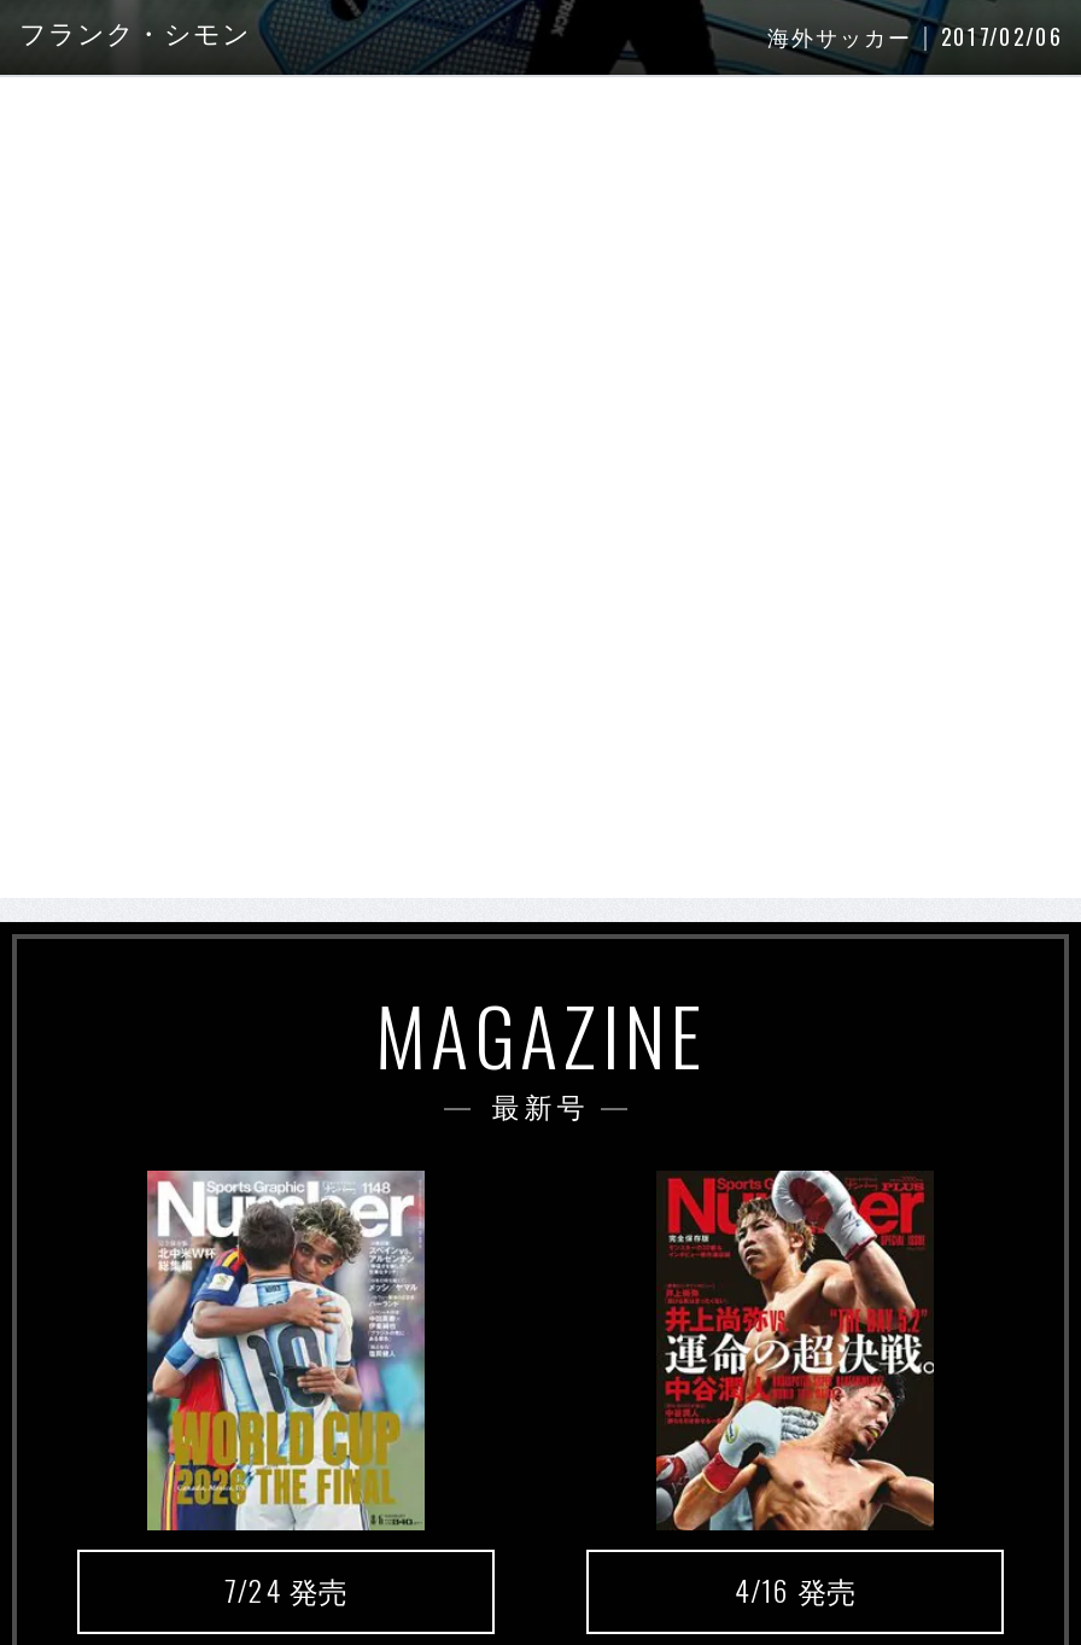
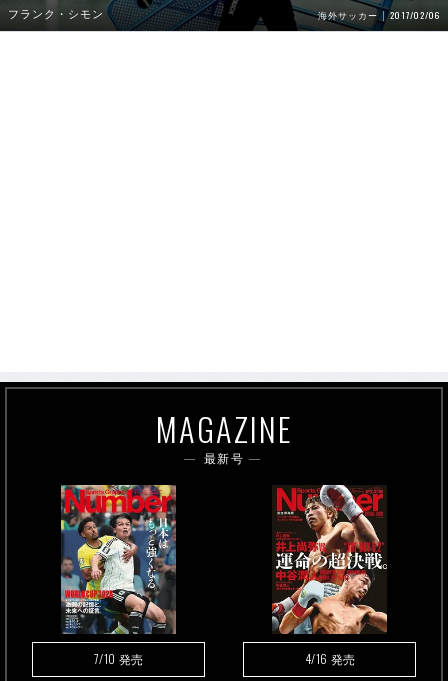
[145,1168,427,1610] [image] | 7/24発売 -> [61,484,176,667] [image] | 7/10発売

